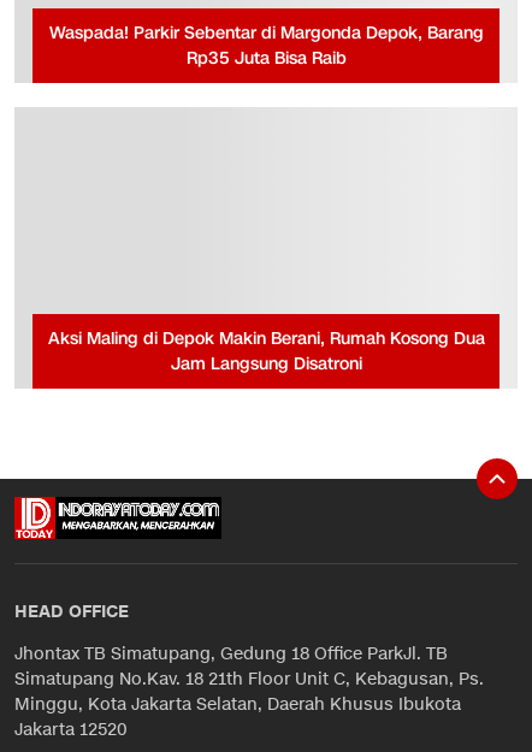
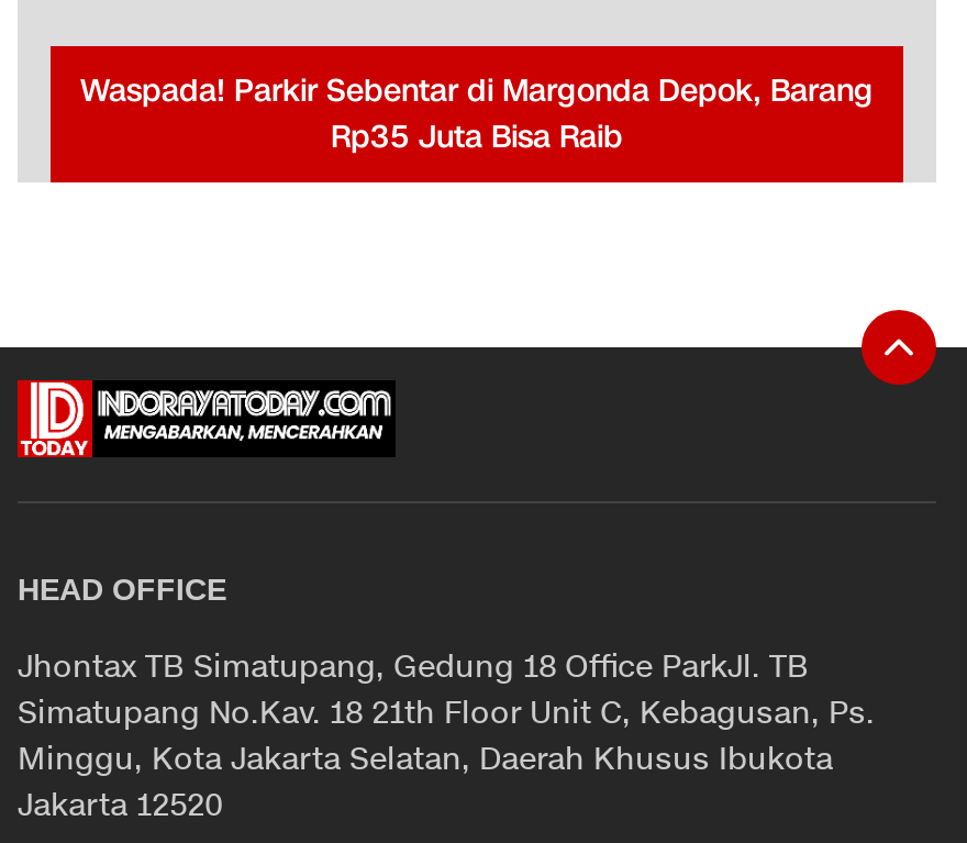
[48,328,484,376] Aksi Maling di Depok Makin Berani, Rumah Kosong Dua | Jam Langsung Disatroni -> none

